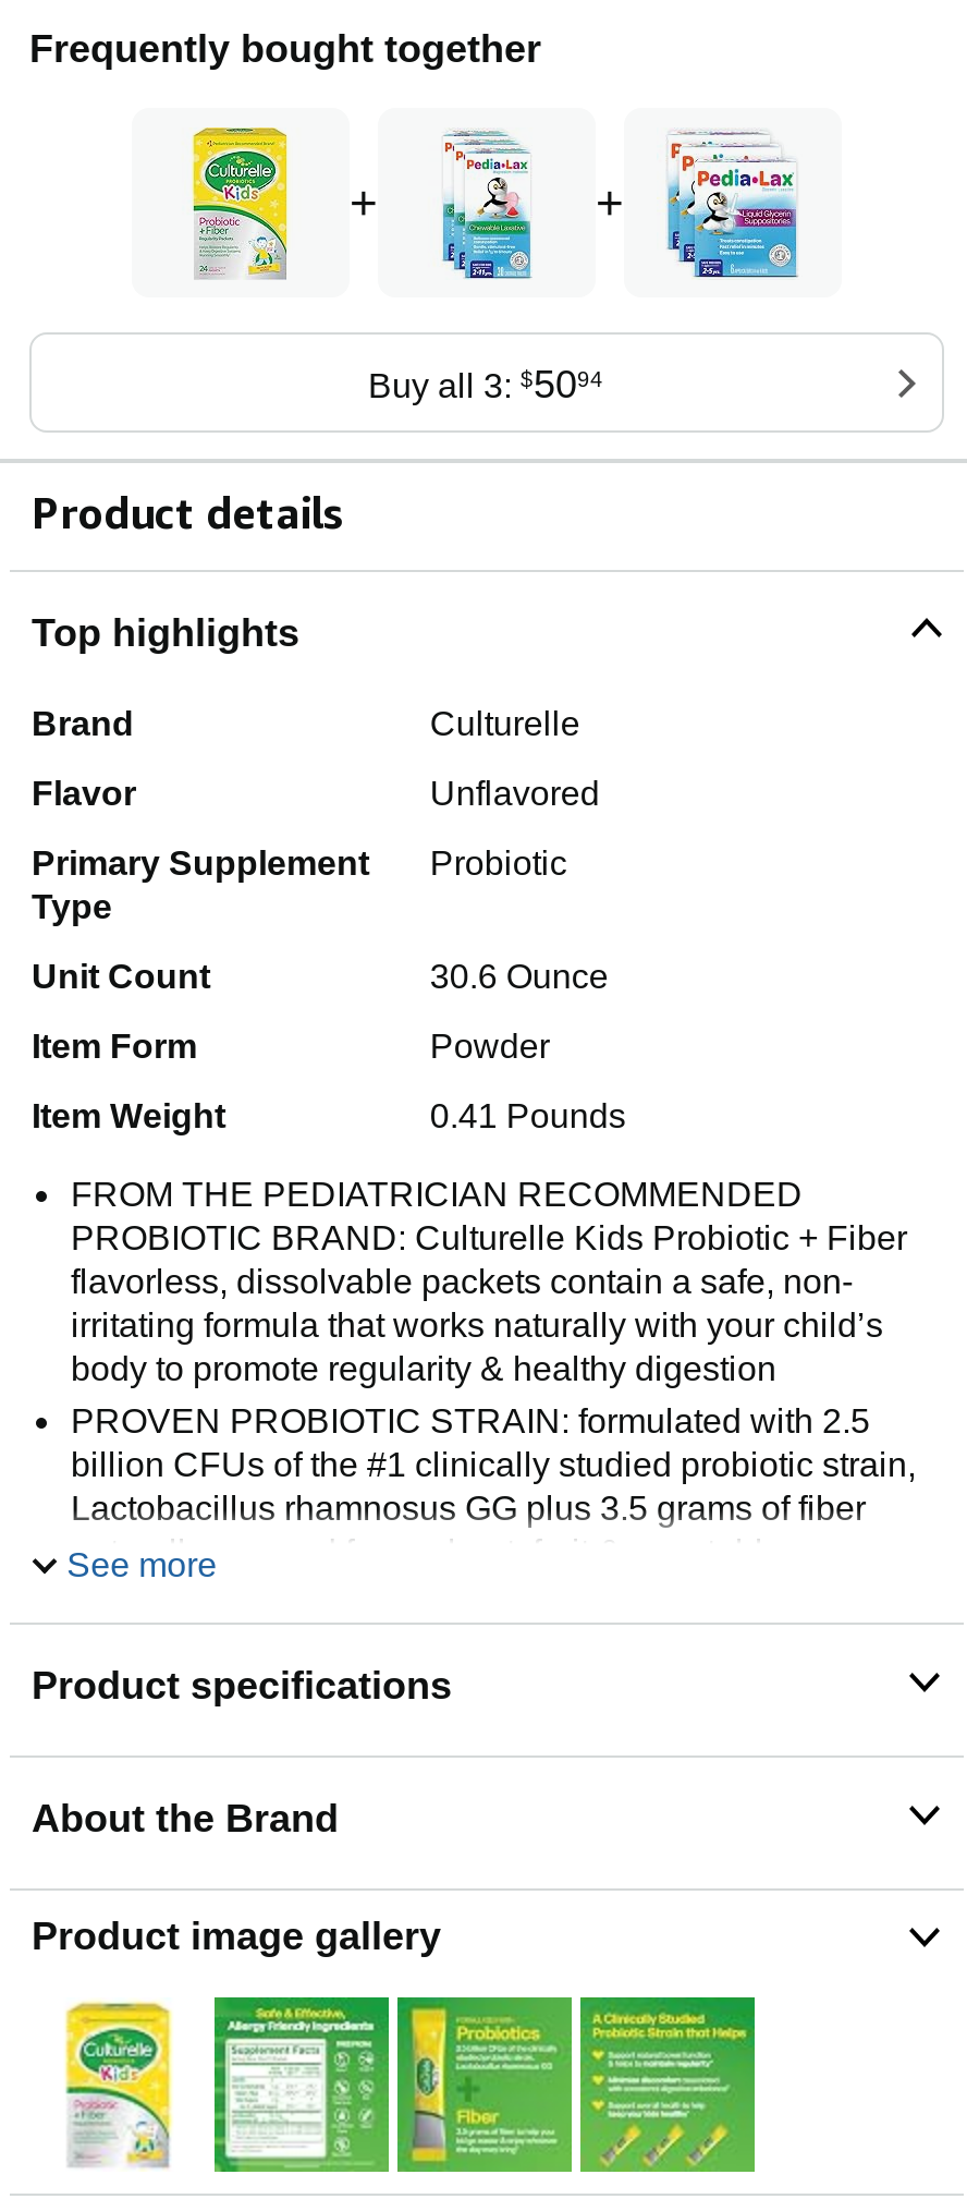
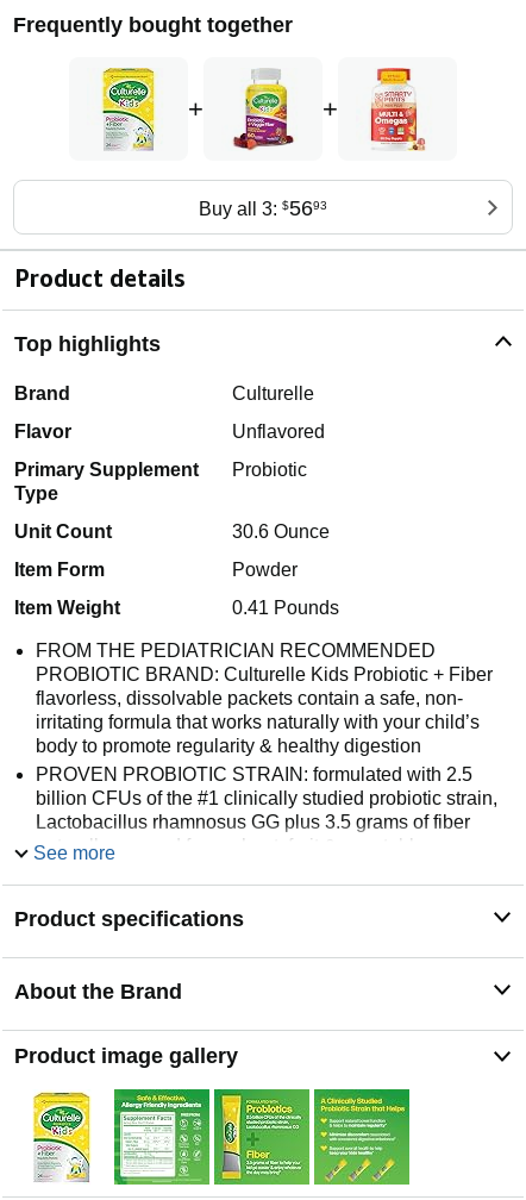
[368,130,603,407] [image] | Buy all 3: $5094 -> [198,69,327,220] [image] | Buy all 3: $5693
[665,127,798,280] [image] -> [362,67,432,151] [image]

